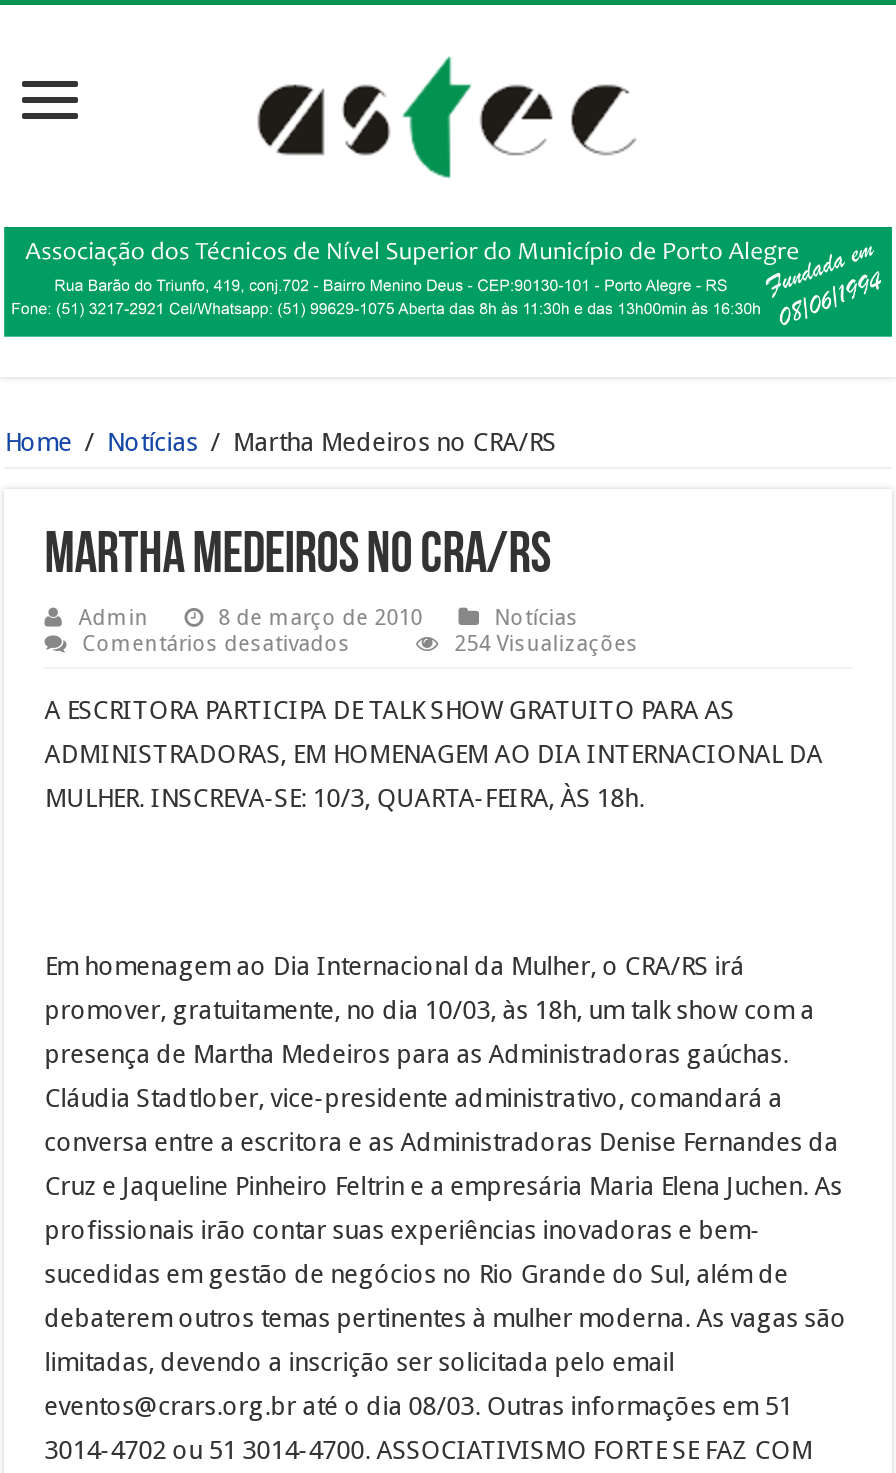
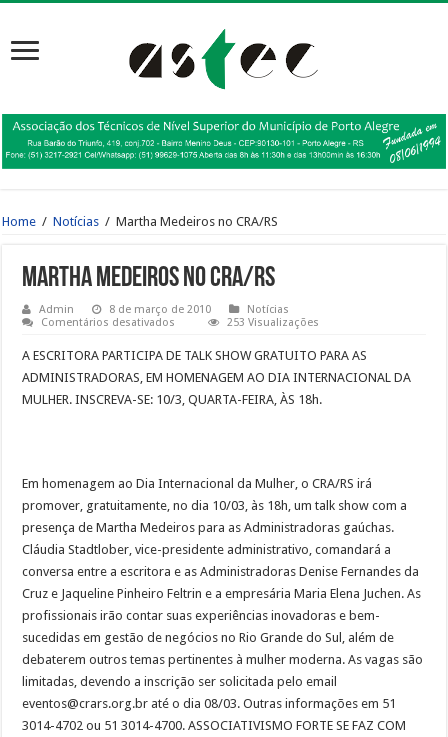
[454,631,638,657] 254 Visualizações -> [227,316,319,329] 253 Visualizações

